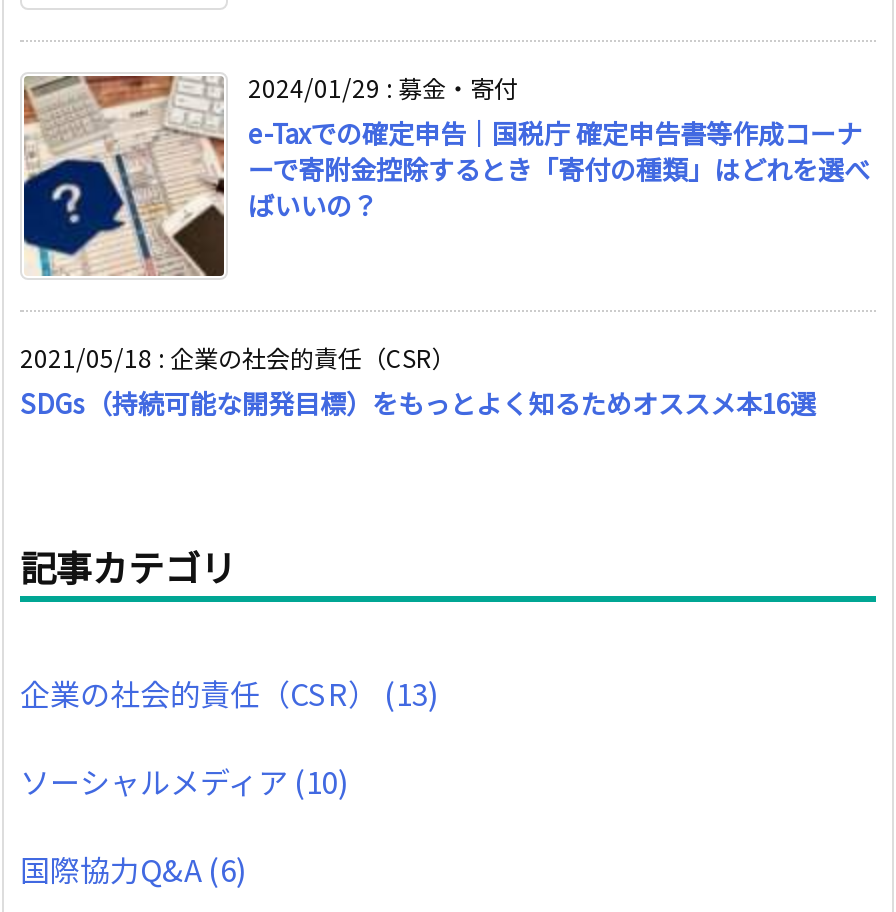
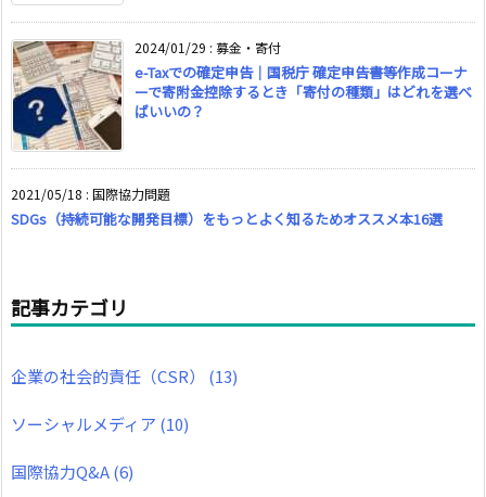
[20,340,456,374] 2021/05/18:企業の社会的責任（CSR） -> [11,184,170,203] 2021/05/18:国際協力問題

